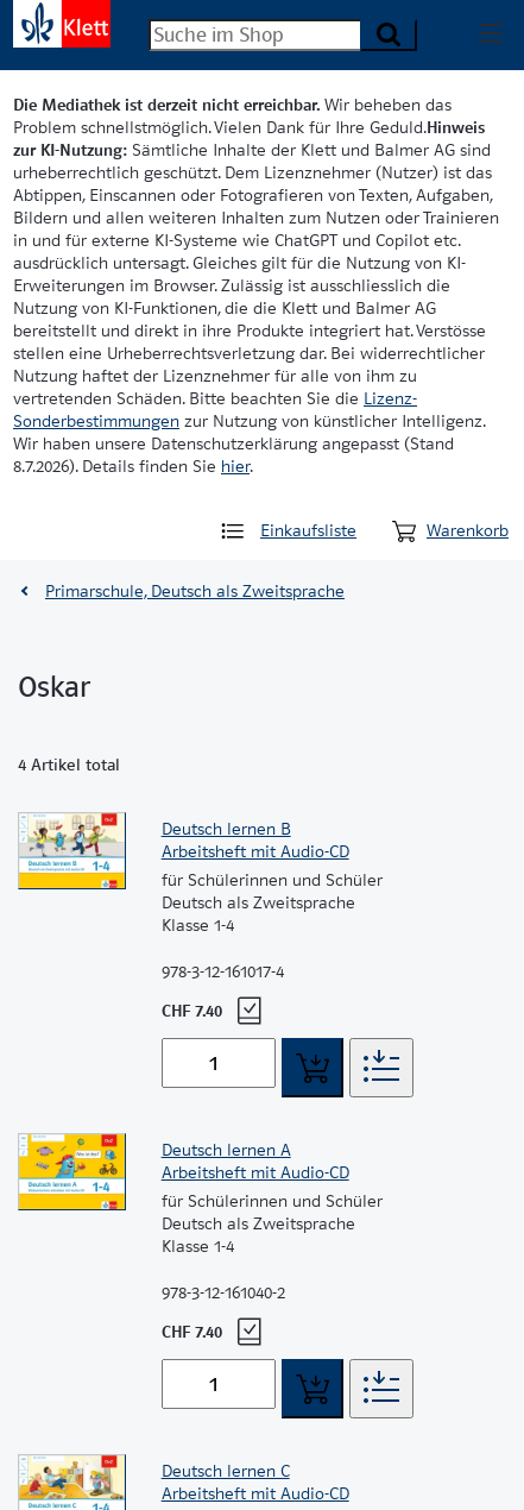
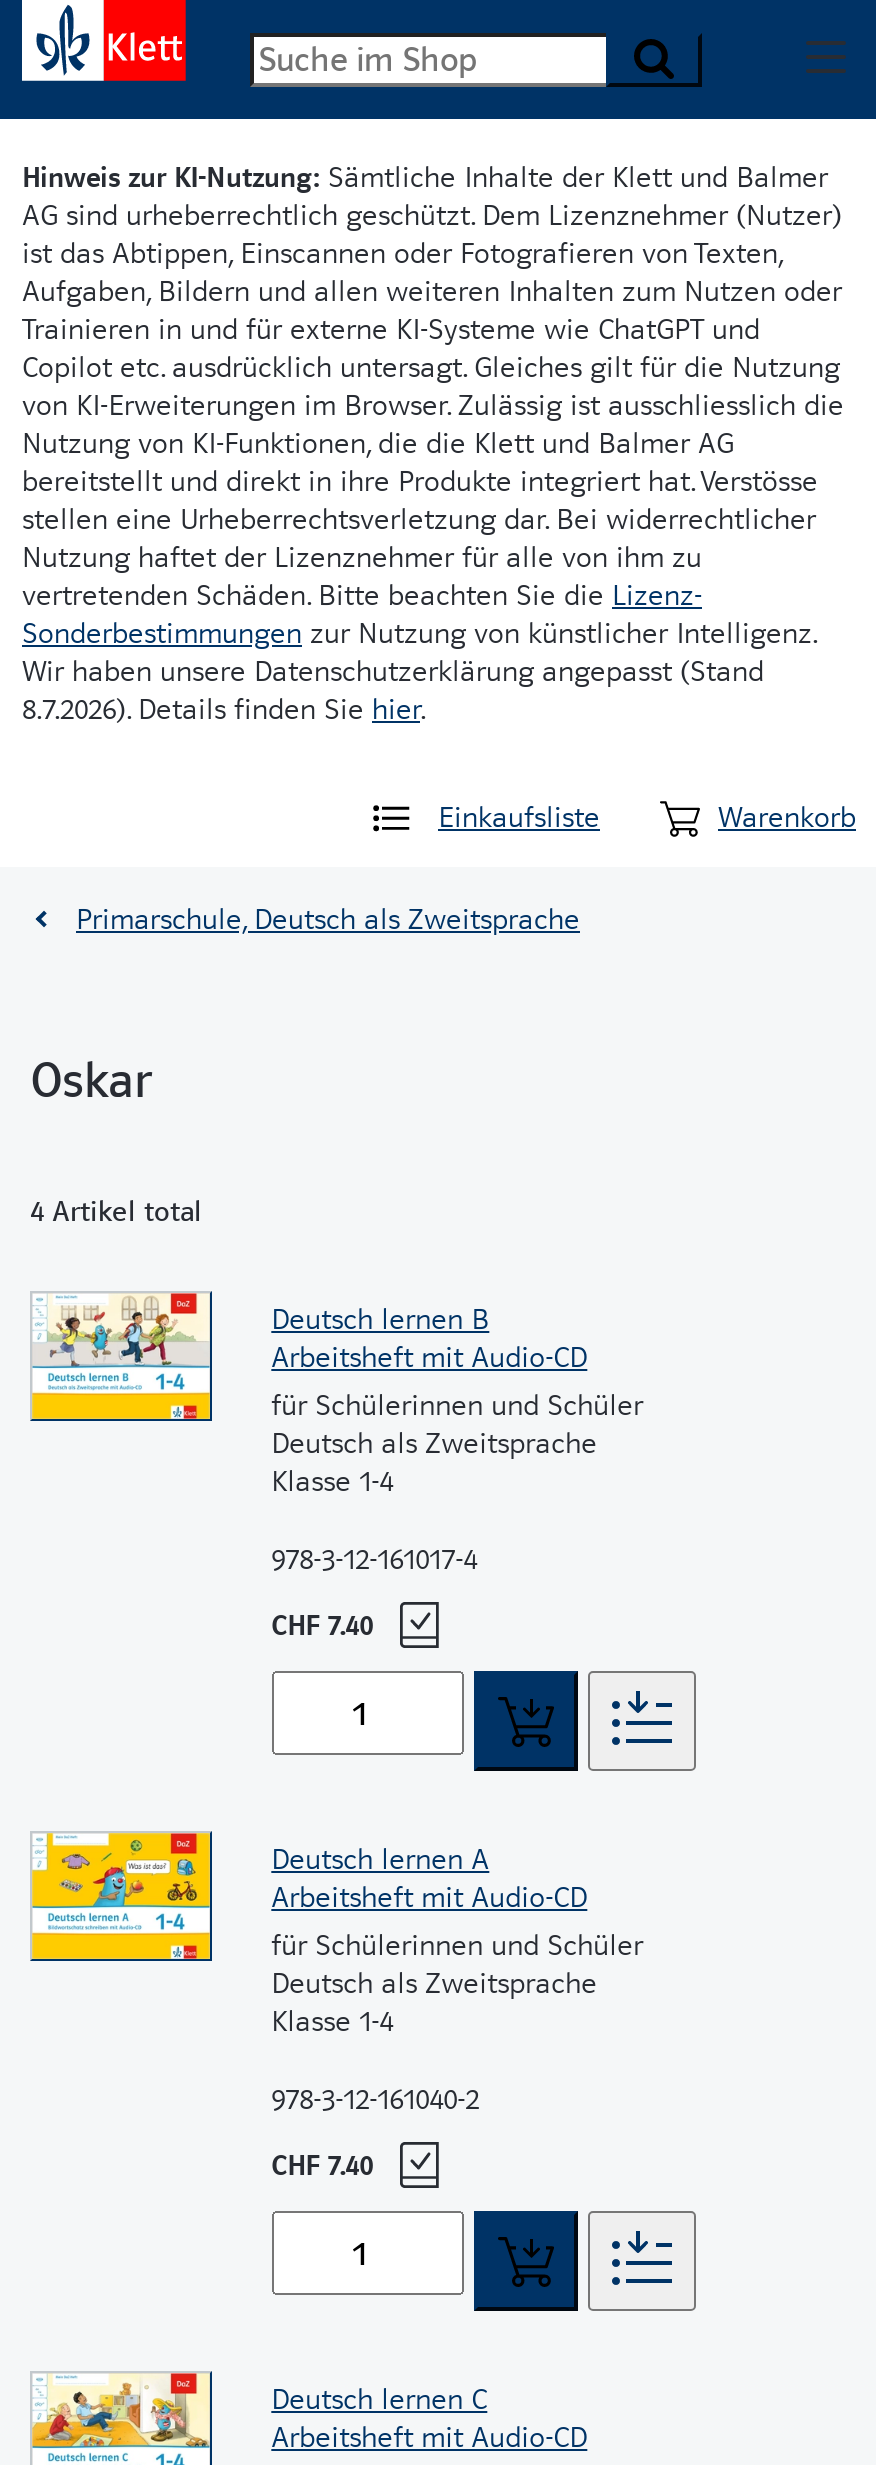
[13,94,499,296] Die Mediathek ist derzeit nicht erreichbar. Wir beheben das | Problem schnellstmöglich. Vielen Dank für Ihre Geduld.Hinweis | zur KI-Nutzung: Sämtliche Inhalte der Klett und Balmer AG sind | urheberrechtlich geschützt. Dem Lizenznehmer (Nutzer) ist das | Abtippen, Einscannen oder Fotografieren von Texten, Aufgaben, | Bildern und allen weiteren Inhalten zum Nutzen oder Trainieren | in und für externe KI-Systeme wie ChatGPT und Copilot etc. | ausdrücklich untersagt. Gleiches gilt für die Nutzung von KI- | Erweiterungen im Browser. Zulässig ist ausschliesslich die -> [22,159,844,423] Hinweis zur KI-Nutzung: Sämtliche Inhalte der Klett und Balmer | AG sind urheberrechtlich geschützt. Dem Lizenznehmer (Nutzer) | ist das Abtippen, Einscannen oder Fotografieren von Texten, | Aufgaben, Bildern und allen weiteren Inhalten zum Nutzen oder | Trainieren in und für externe KI-Systeme wie ChatGPT und | Copilot etc. ausdrücklich untersagt. Gleiches gilt für die Nutzung | von KI-Erweiterungen im Browser. Zulässig ist ausschliesslich die

